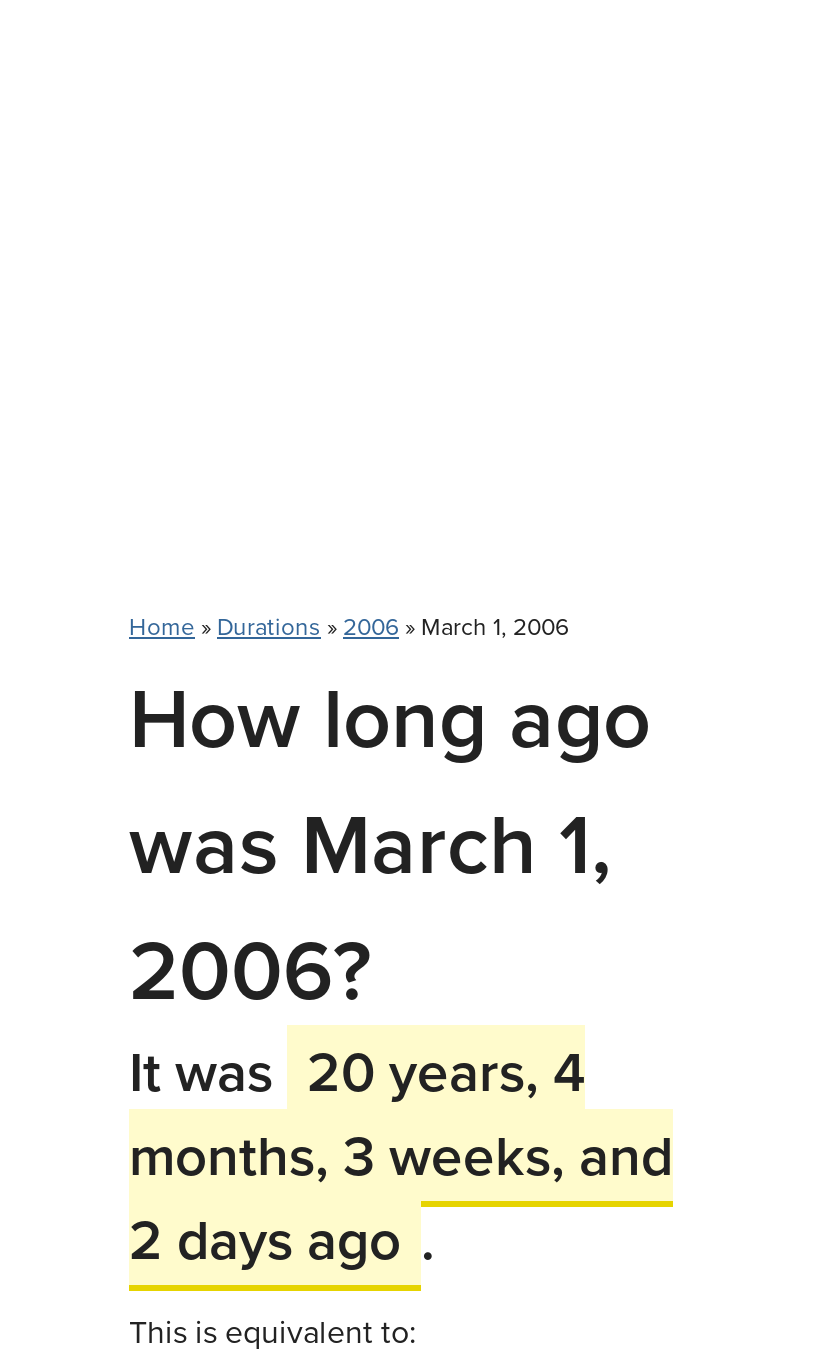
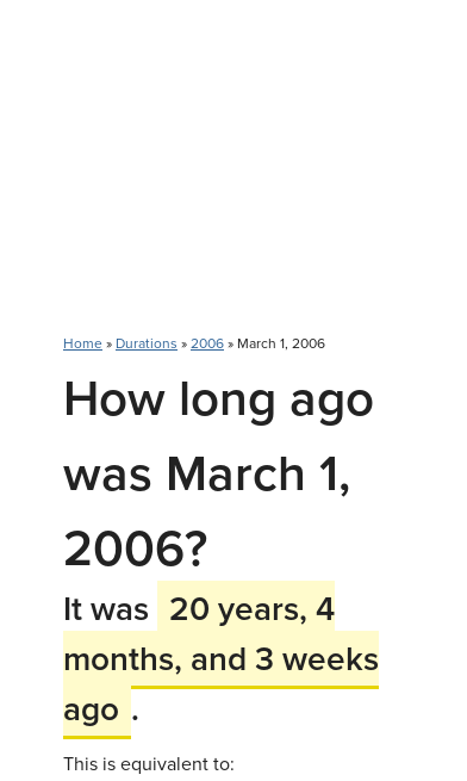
[129,1115,673,1279] months, 3 weeks, and | 2 days ago . -> [63,634,379,732] months, and 3 weeks | ago .

